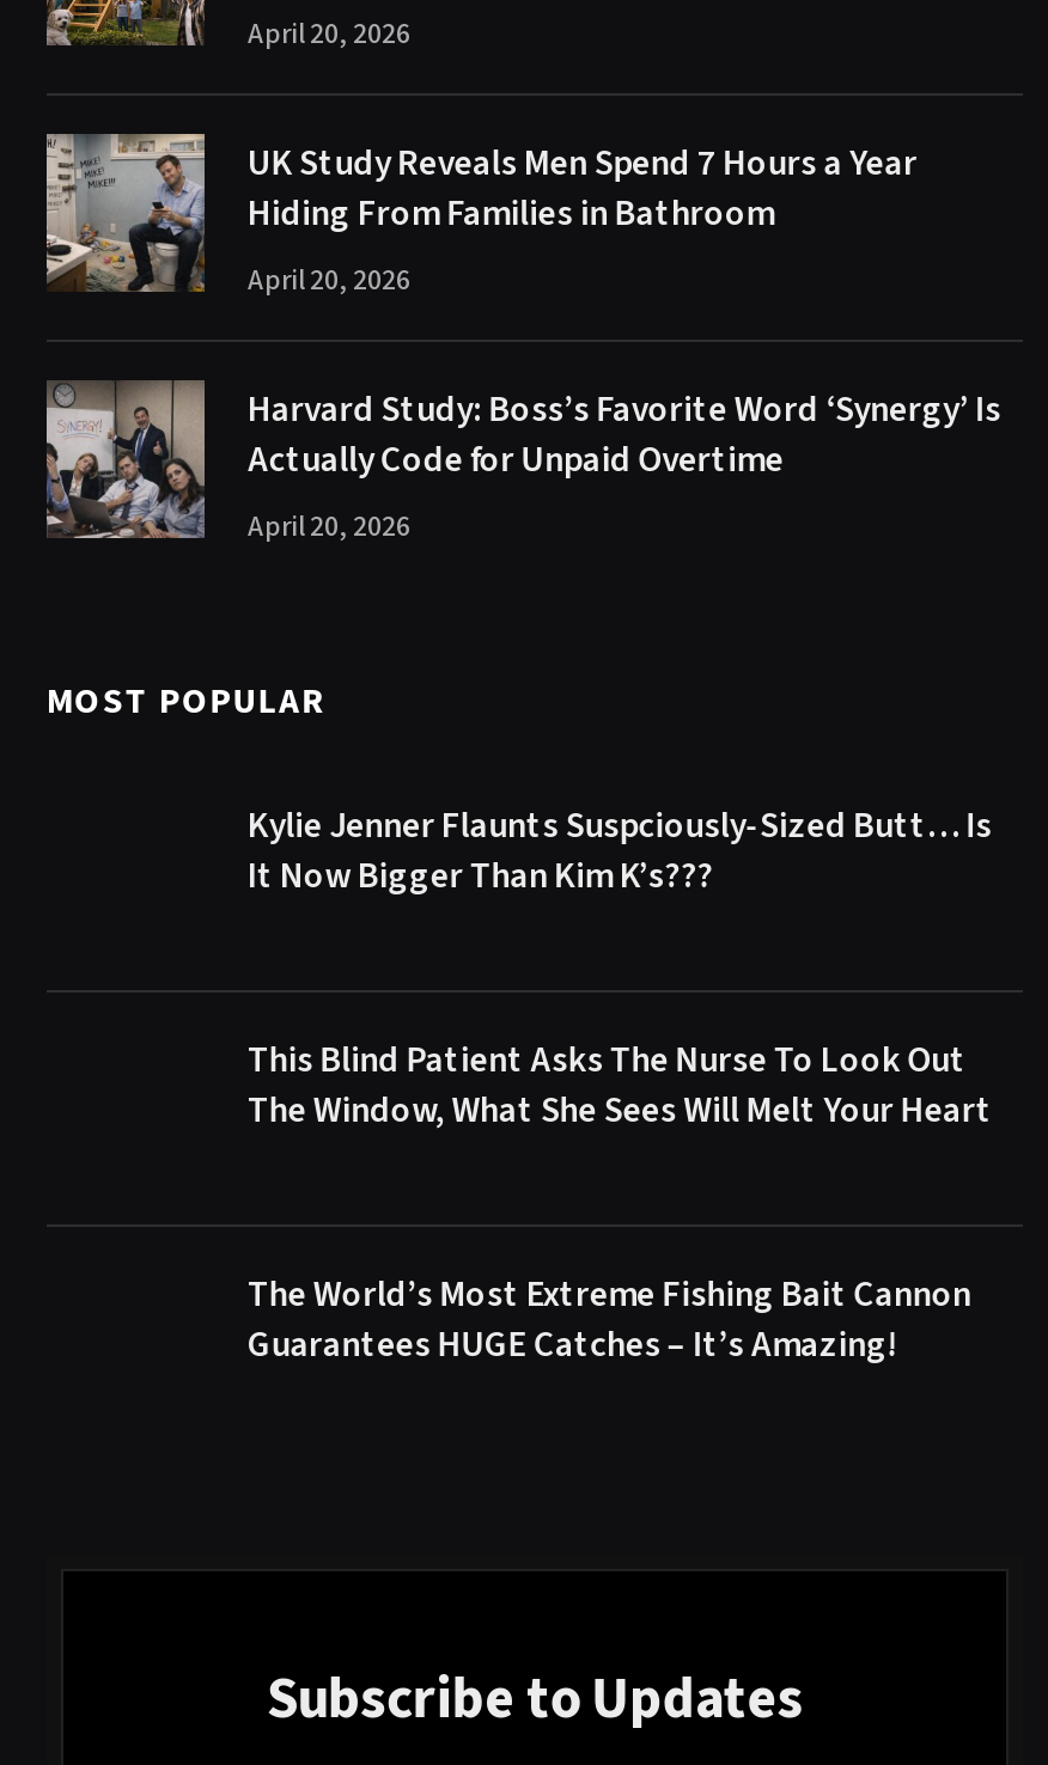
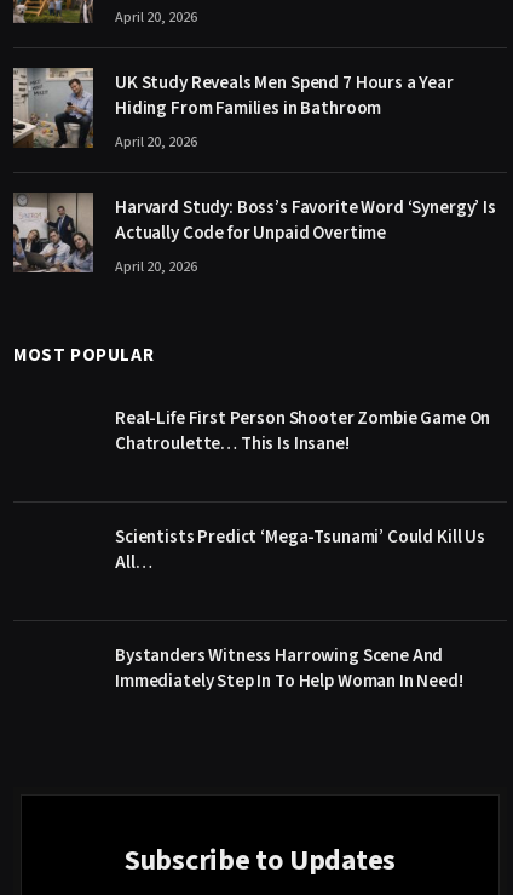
[248,800,992,901] Kylie Jenner Flaunts Suspciously-Sized Butt… Is | It Now Bigger Than Kim K’s??? -> [115,405,490,456] Real-Life First Person Shooter Zombie Game On | Chatroulette… This Is Insane!
[248,1035,992,1135] This Blind Patient Asks The Nurse To Look Out | The Window, What She Sees Will Melt Your Heart -> [115,524,485,575] Scientists Predict ‘Mega-Tsunami’ Could Kill Us | All…
[248,1269,971,1370] The World’s Most Extreme Fishing Bait Cannon | Guarantees HUGE Catches – It’s Amazing! -> [115,643,463,694] Bystanders Witness Harrowing Scene And | Immediately Step In To Help Woman In Need!

